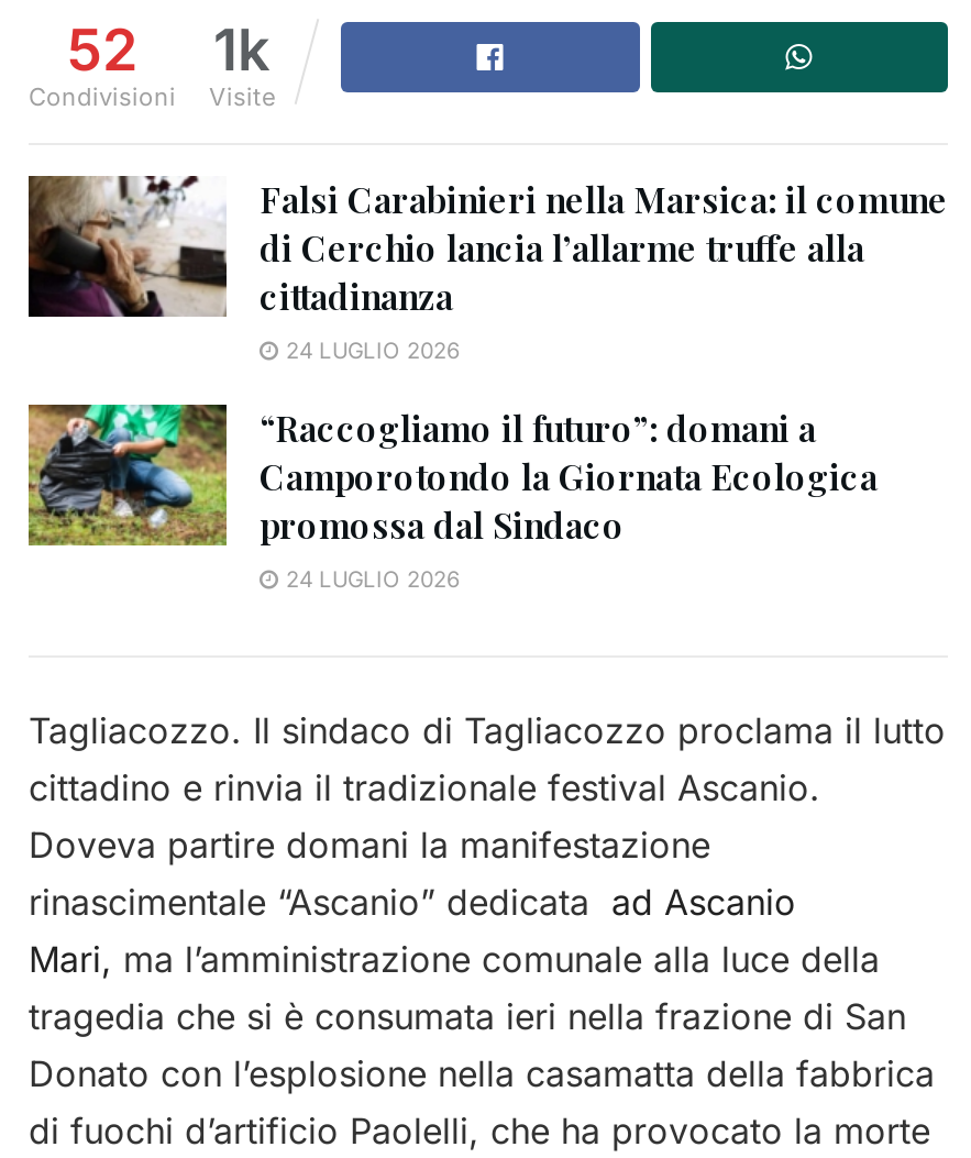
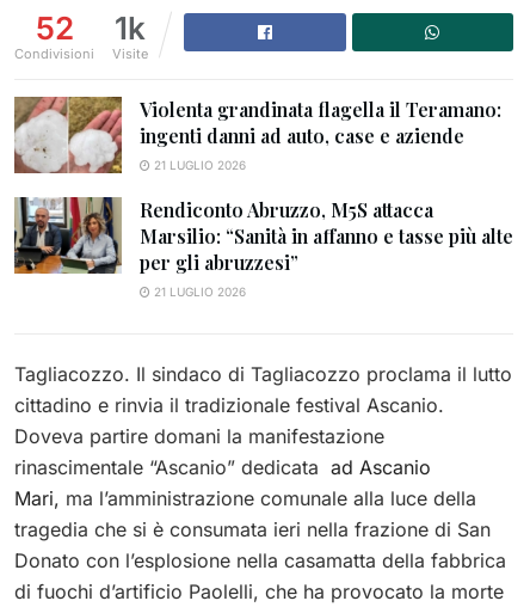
[26,175,948,362] [image] | Falsi Carabinieri nella Marsica: il comune | di Cerchio lancia l’allarme truffe alla | cittadinanza | 24 LUGLIO 2026 -> [13,96,501,174] [image] | Violenta grandinata flagella il Teramano: | ingenti danni ad auto, case e aziende | 21 LUGLIO 2026
[29,402,878,591] [image] | “Raccogliamo il futuro”: domani a | Camporotondo la Giornata Ecologica | promossa dal Sindaco | 24 LUGLIO 2026 -> [13,196,513,299] [image] | Rendiconto Abruzzo, M5S attacca | Marsilio: “Sanità in affanno e tasse più alte | per gli abruzzesi” | 21 LUGLIO 2026

